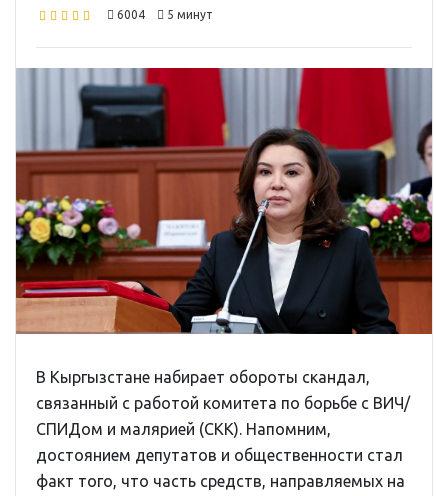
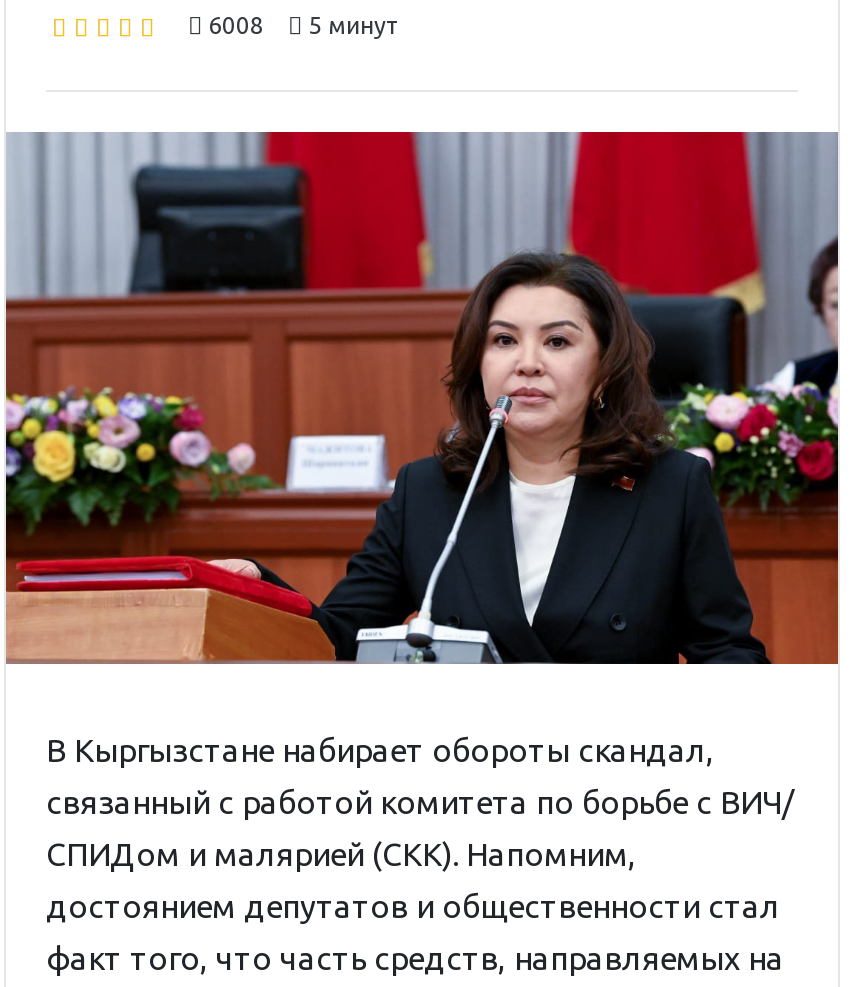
[114,8,145,21] 6004 -> [202,12,264,38] 6008

